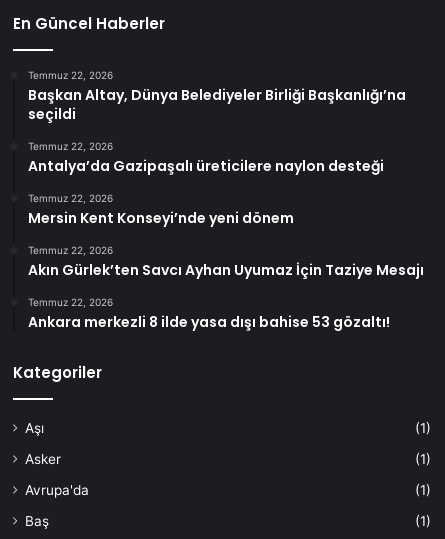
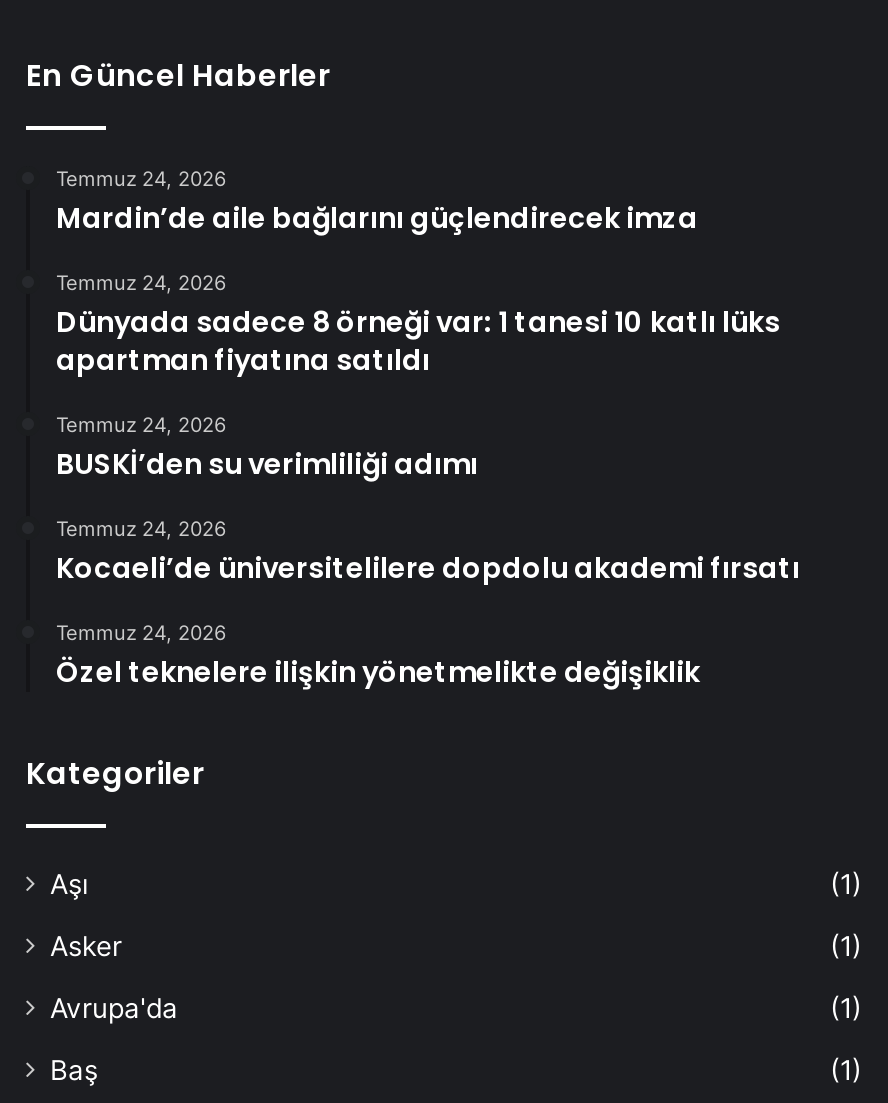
[28,69,406,124] Temmuz 22, 2026 | Başkan Altay, Dünya Belediyeler Birliği Başkanlığı’na | seçildi -> [56,166,698,238] Temmuz 24, 2026 | Mardin’de aile bağlarını güçlendirecek imza
[28,140,384,176] Temmuz 22, 2026 | Antalya’da Gazipaşalı üreticilere naylon desteği -> [56,270,780,380] Temmuz 24, 2026 | Dünyada sadece 8 örneği var: 1 tanesi 10 katlı lüks | apartman fiyatına satıldı
[28,192,294,228] Temmuz 22, 2026 | Mersin Kent Konseyi’nde yeni dönem -> [56,412,478,484] Temmuz 24, 2026 | BUSKİ’den su verimliliği adımı
[28,244,424,280] Temmuz 22, 2026 | Akın Gürlek’ten Savcı Ayhan Uyumaz İçin Taziye Mesajı -> [56,516,800,588] Temmuz 24, 2026 | Kocaeli’de üniversitelilere dopdolu akademi fırsatı
[28,296,390,332] Temmuz 22, 2026 | Ankara merkezli 8 ilde yasa dışı bahise 53 gözaltı! -> [56,620,700,692] Temmuz 24, 2026 | Özel teknelere ilişkin yönetmelikte değişiklik

